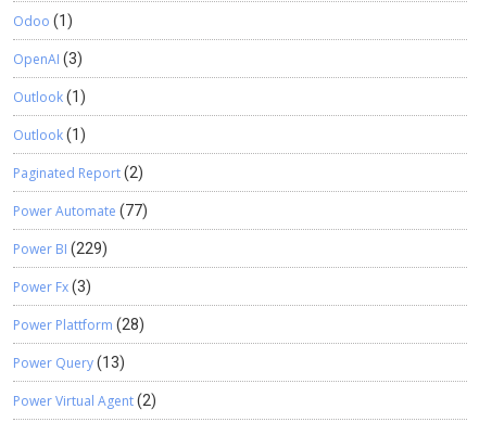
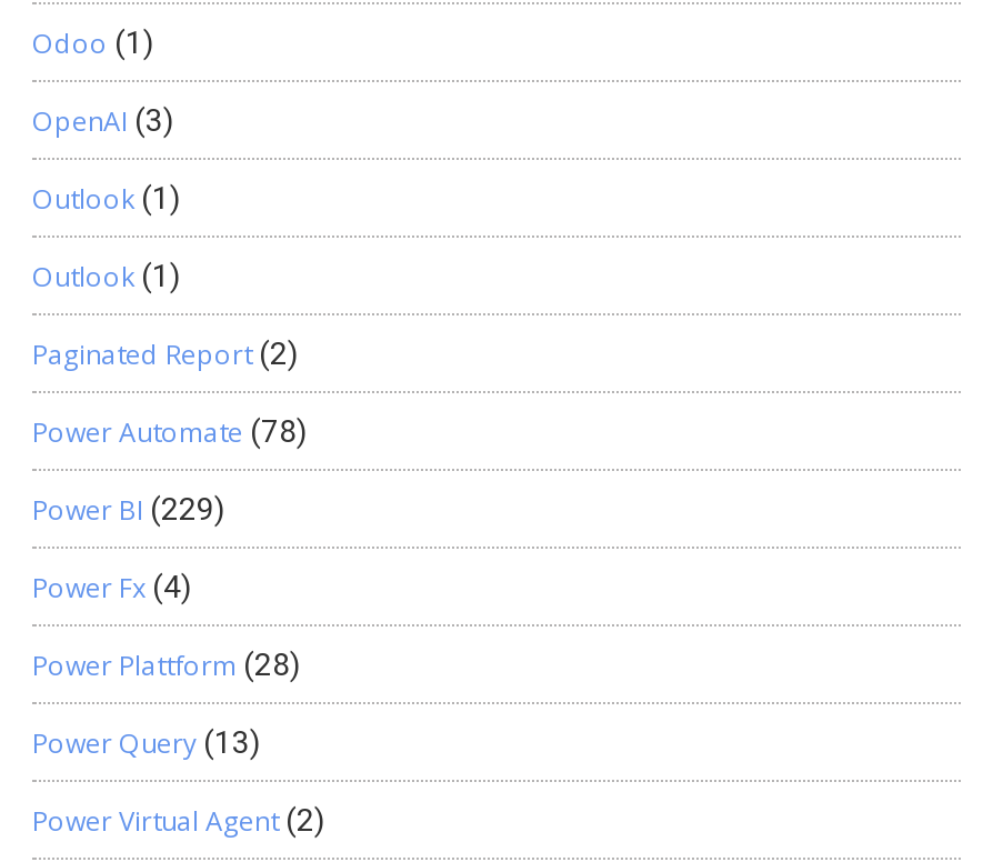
[13,202,148,220] Power Automate (77) -> [32,413,308,451] Power Automate (78)
[13,278,91,296] Power Fx (3) -> [32,569,192,607] Power Fx (4)

